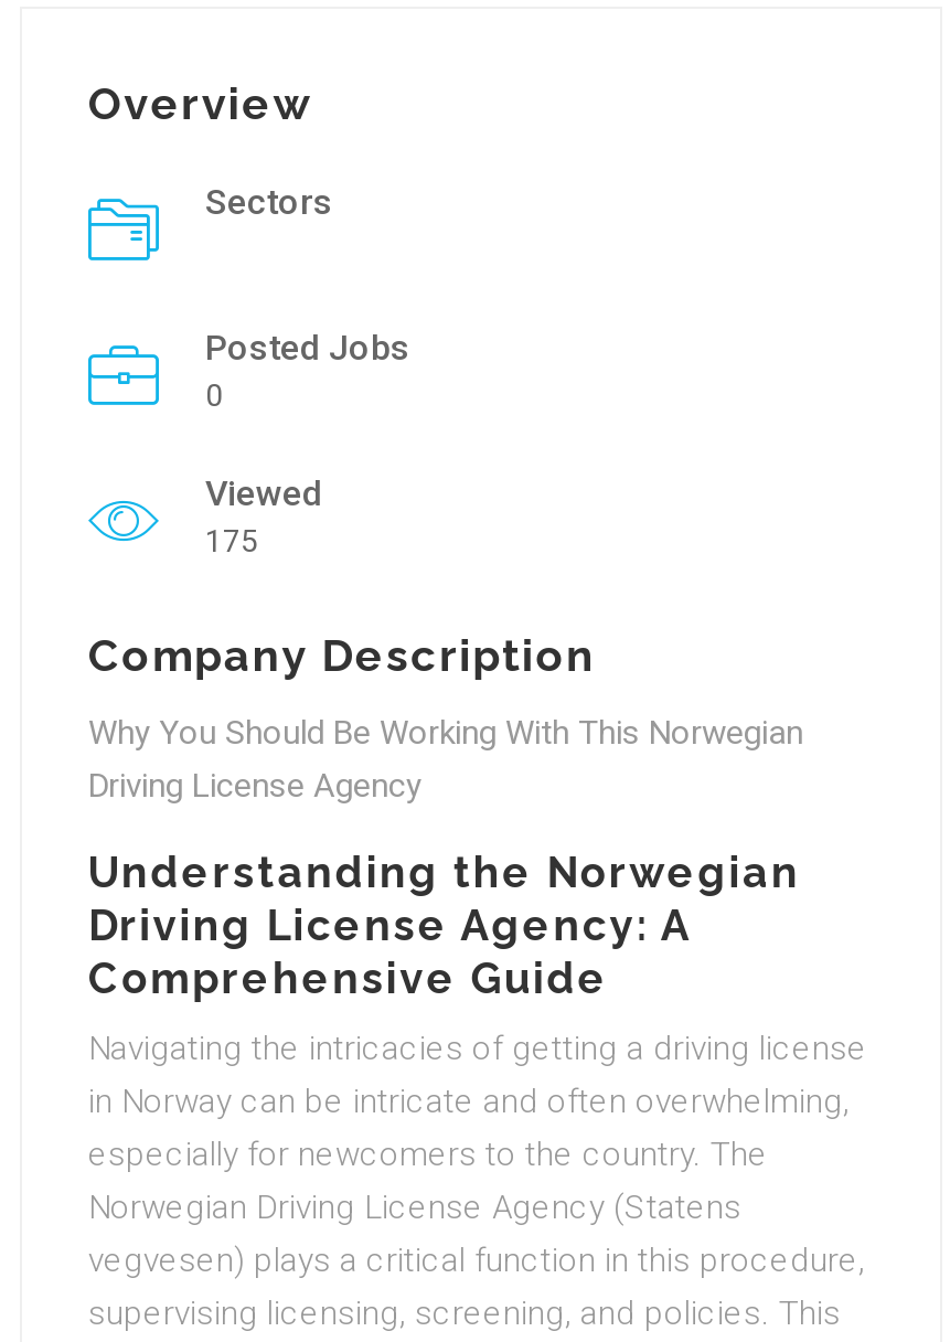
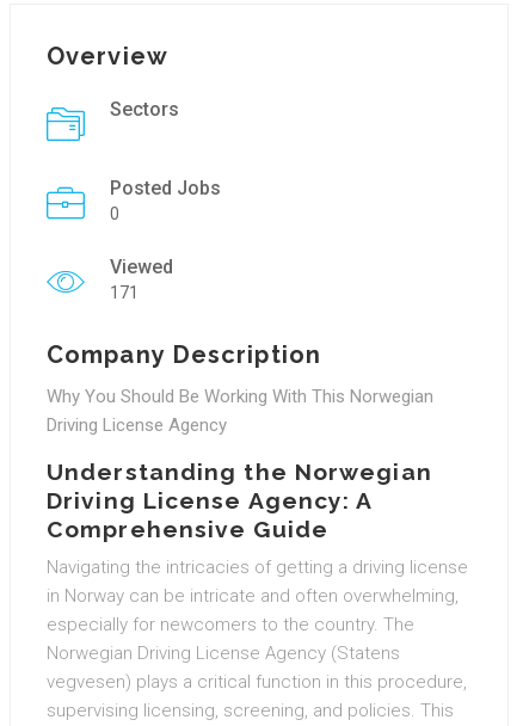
[205,523,258,558] 175 -> [110,283,139,302] 171

